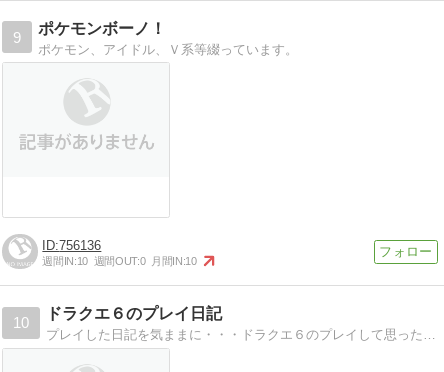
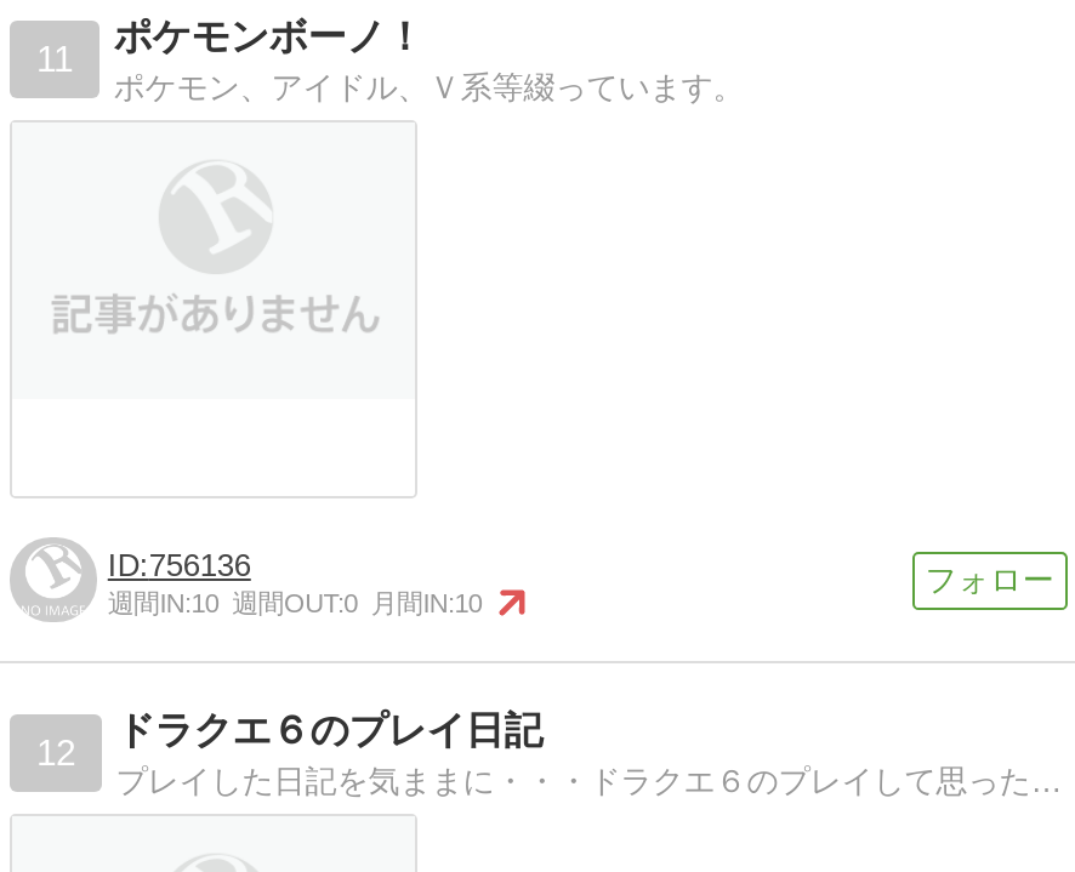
[13,28,21,45] 9 -> [36,39,73,80] 11
[13,314,29,331] 10 -> [36,733,75,774] 12

